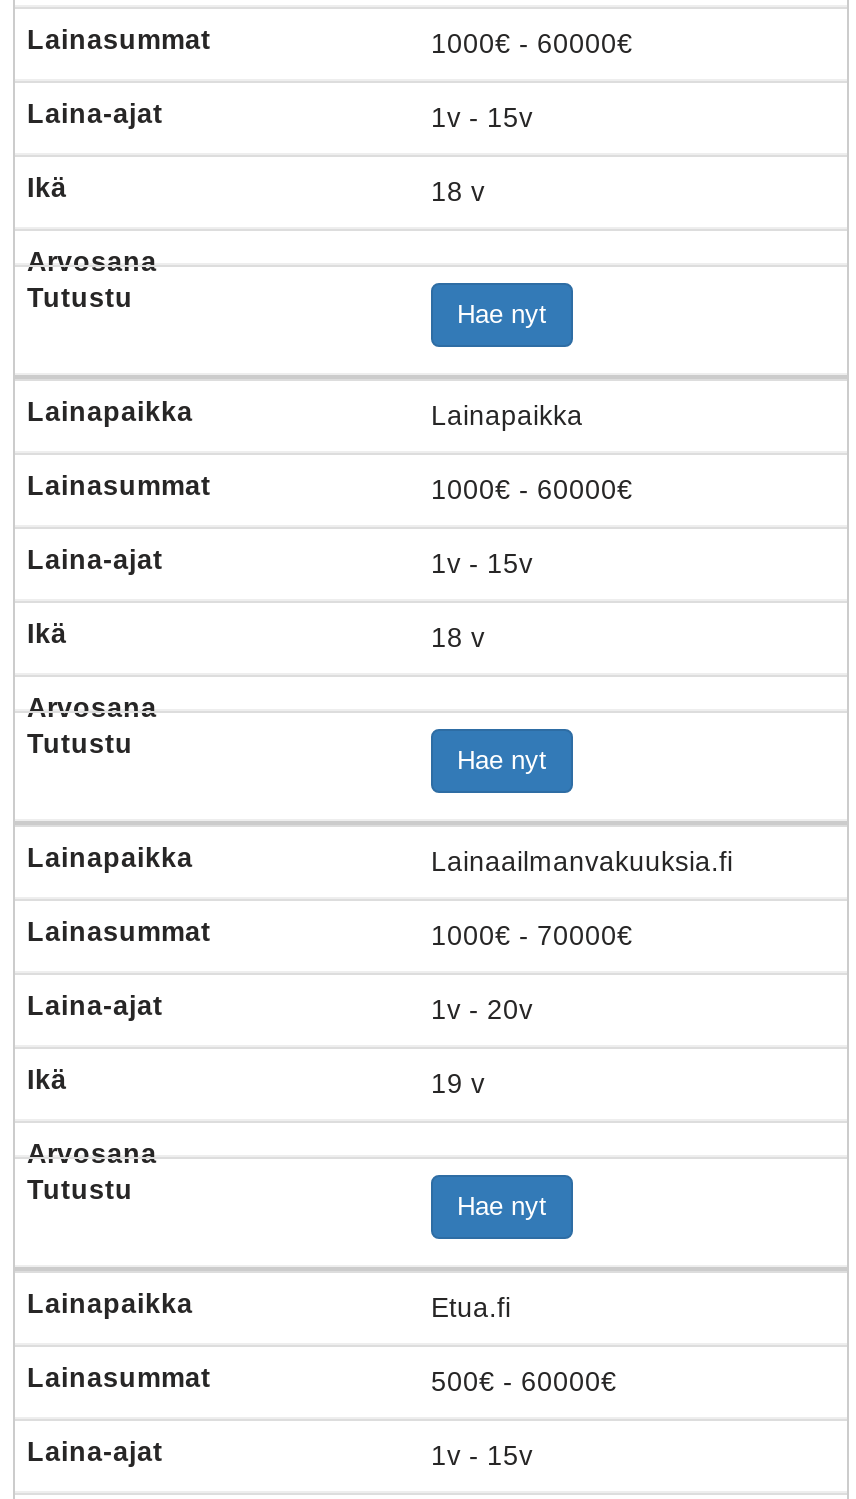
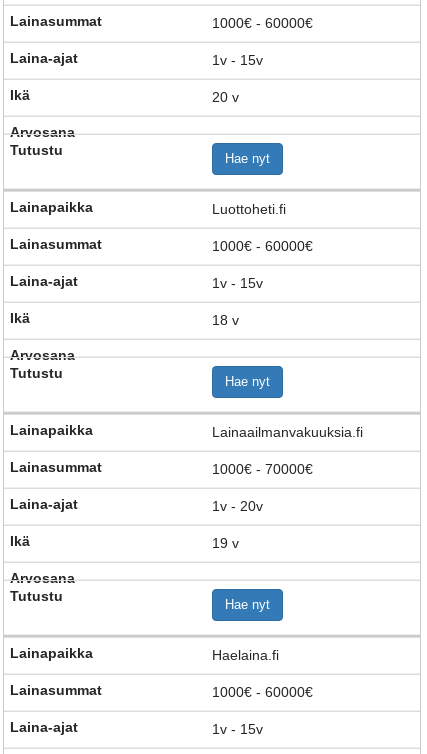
[431,176,485,206] 18 v -> [212,90,239,105] 20 v
[431,400,583,430] Lainapaikka -> [212,202,286,217] Luottoheti.fi
[431,1292,511,1322] Etua.fi -> [212,648,279,663] Haelaina.fi
[431,1366,617,1396] 500€ - 60000€ -> [212,685,313,700] 1000€ - 60000€

